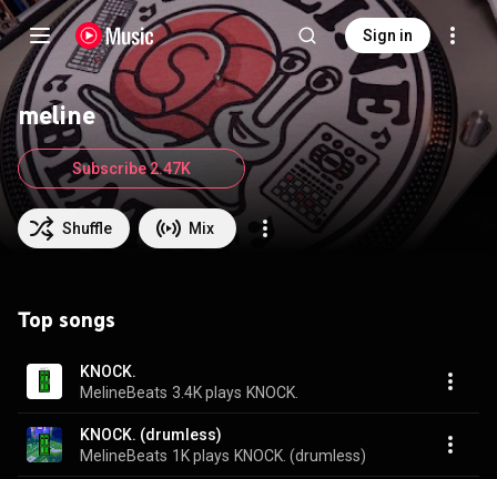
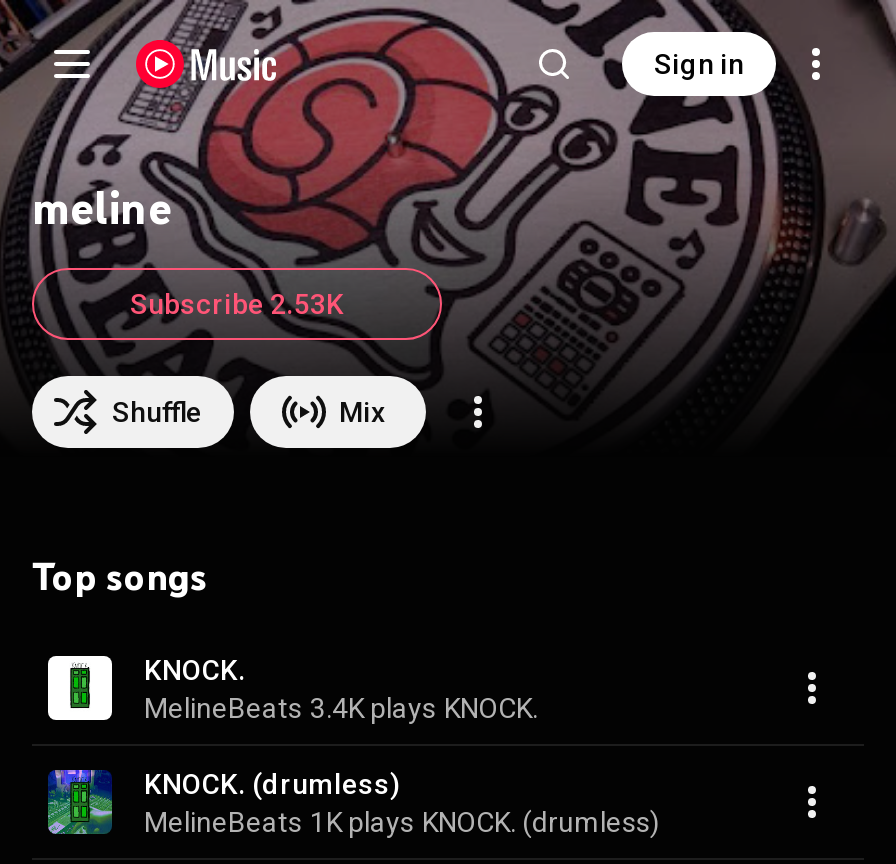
[72,160,191,177] Subscribe 2.47K -> [130,288,344,320] Subscribe 2.53K

